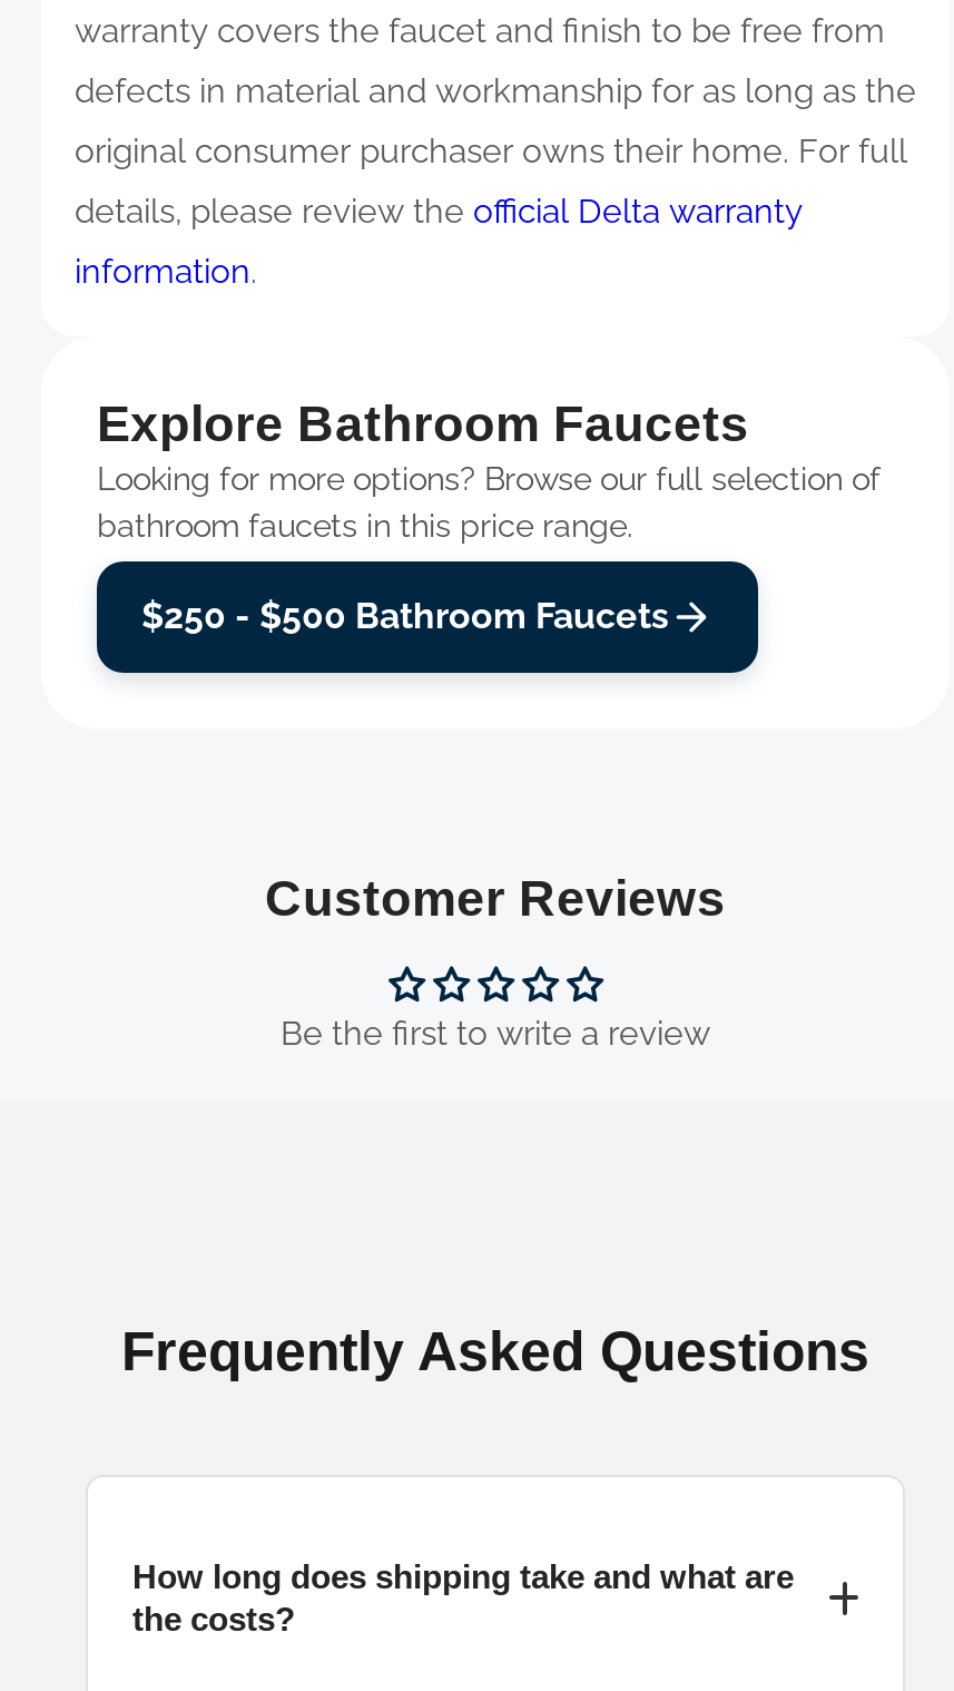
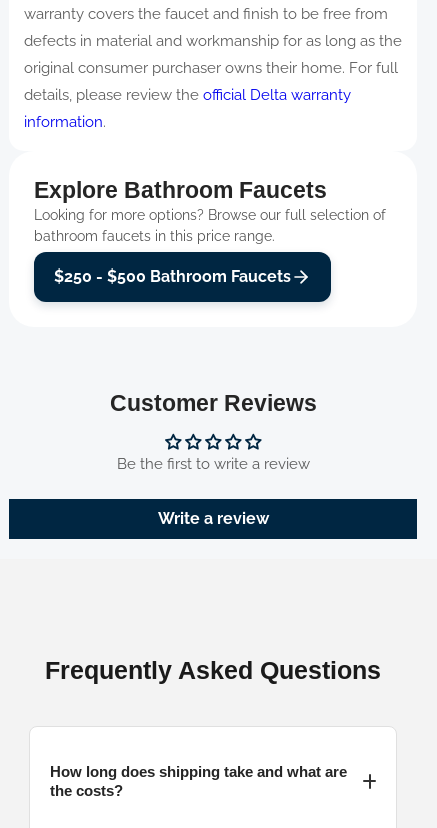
none -> [157,509,268,528] Write a review

